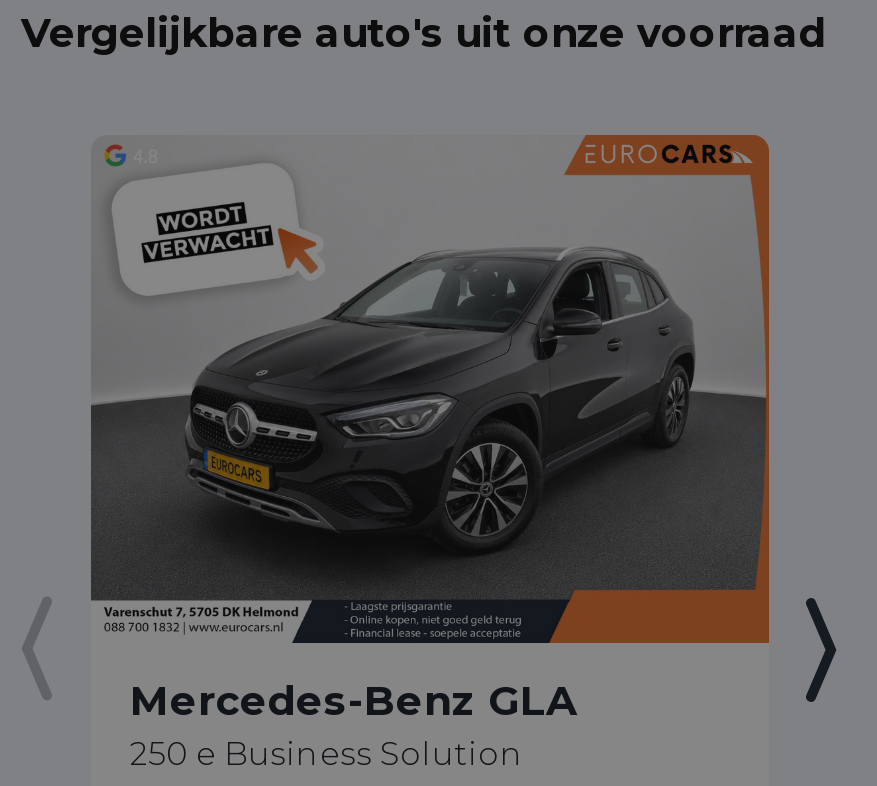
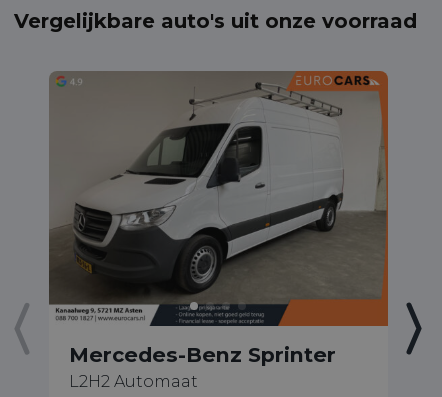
[91,134,767,773] [image] | Mercedes-Benz GLA | 250 e Business Solution -> [49,71,387,391] [image] | Mercedes-Benz Sprinter | L2H2 Automaat

